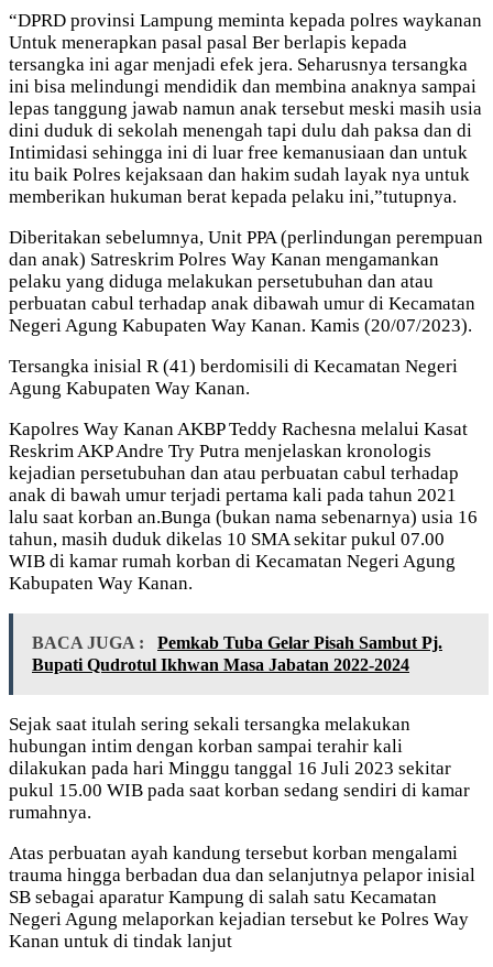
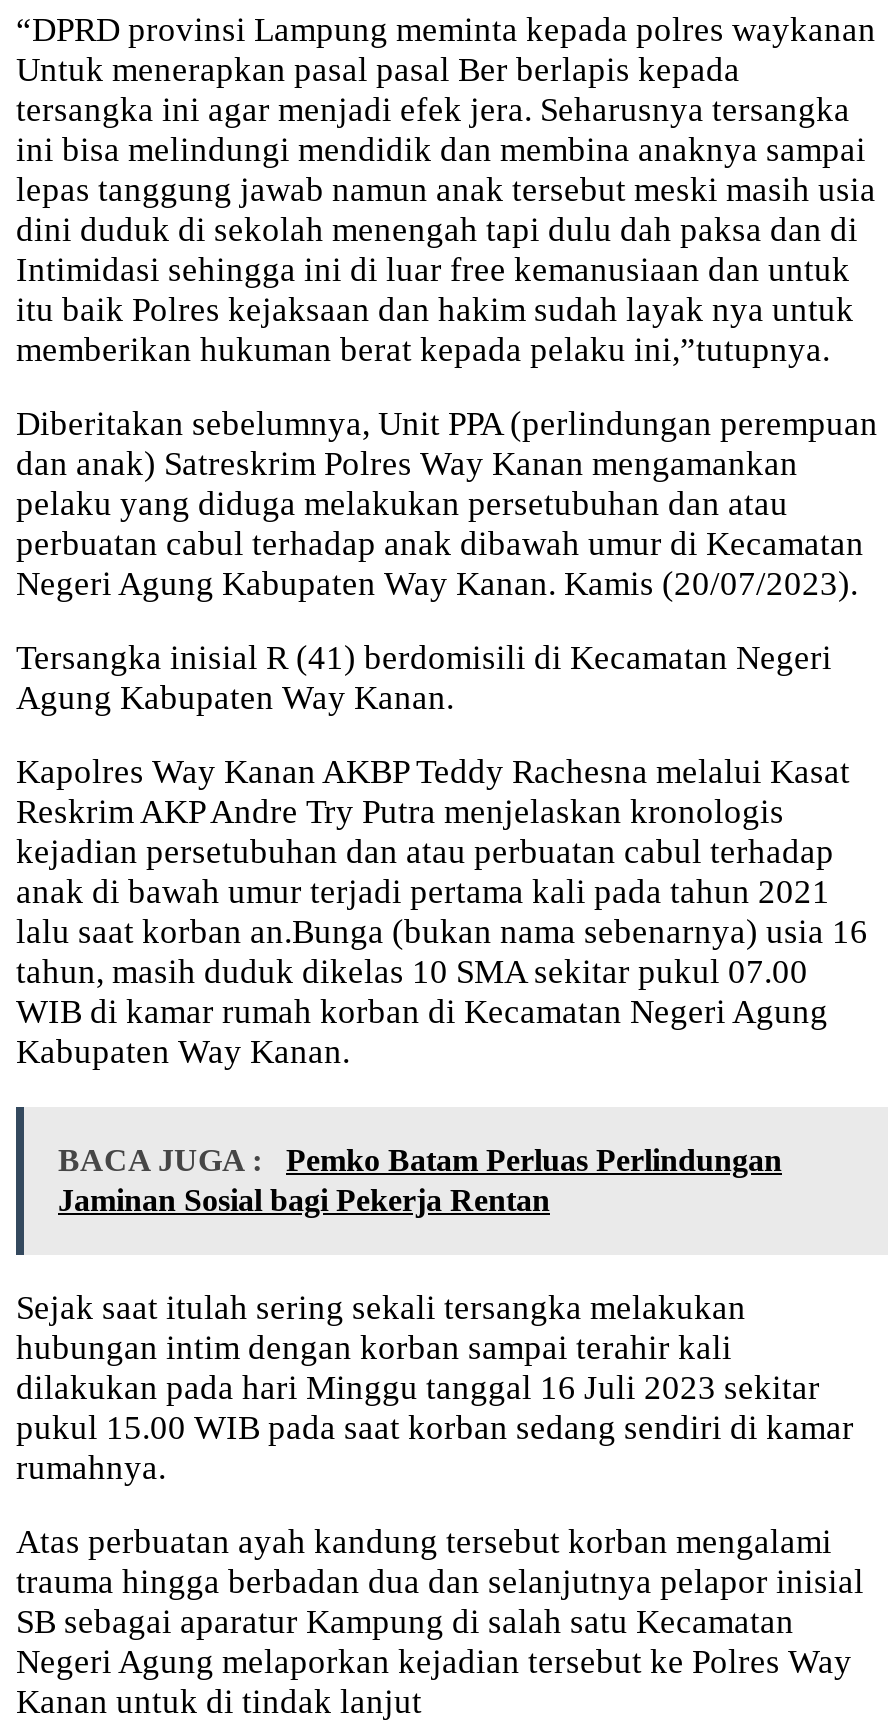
[32,633,442,674] BACA JUGA : Pemkab Tuba Gelar Pisah Sambut Pj. | Bupati Qudrotul Ikhwan Masa Jabatan 2022-2024 -> [58,1143,782,1217] BACA JUGA : Pemko Batam Perluas Perlindungan | Jaminan Sosial bagi Pekerja Rentan

